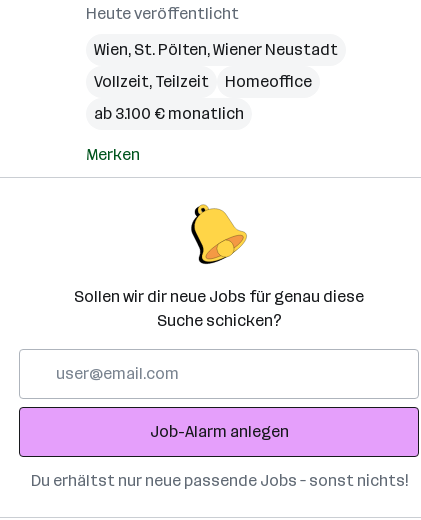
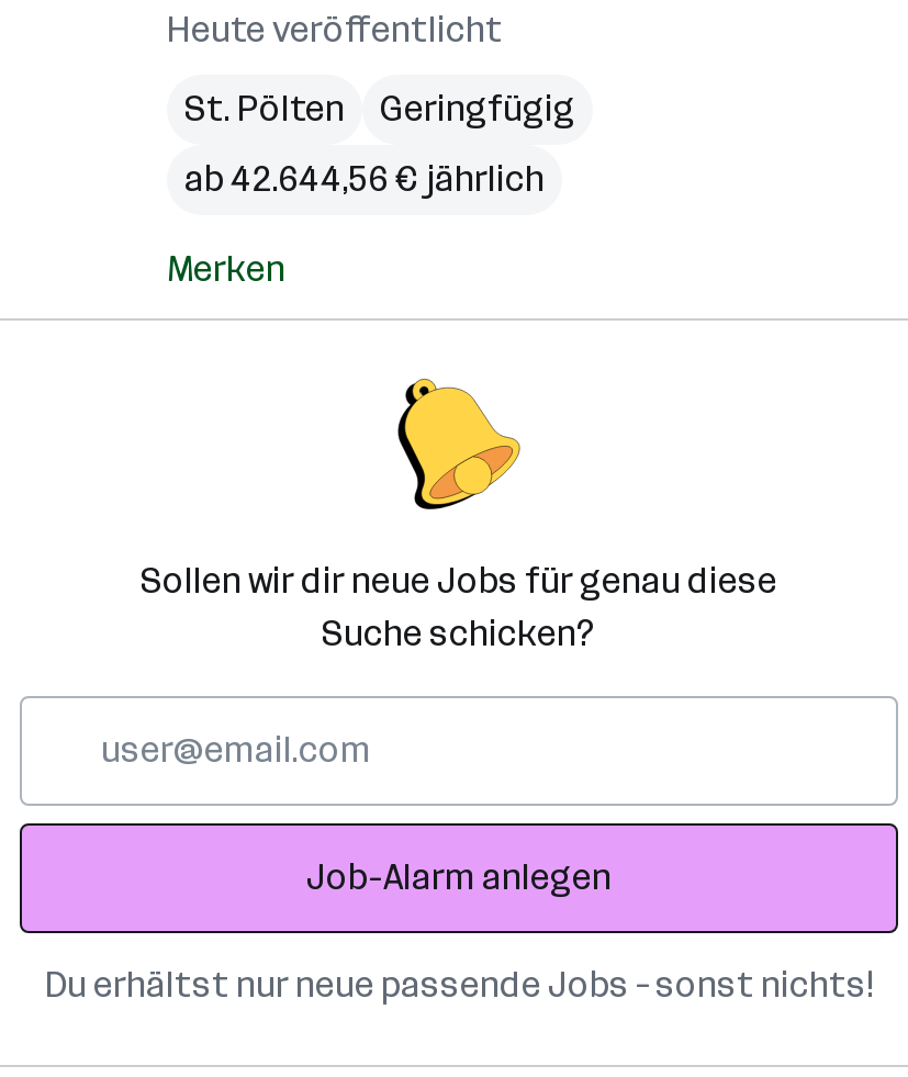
[94,40,338,123] Wien, St. Pölten,Wiener Neustadt | Vollzeit, Teilzeit | Homeoffice | ab 3.100 € monatlich -> [184,88,575,200] St. Pölten | Geringfügig | ab 42.644,56 € jährlich

